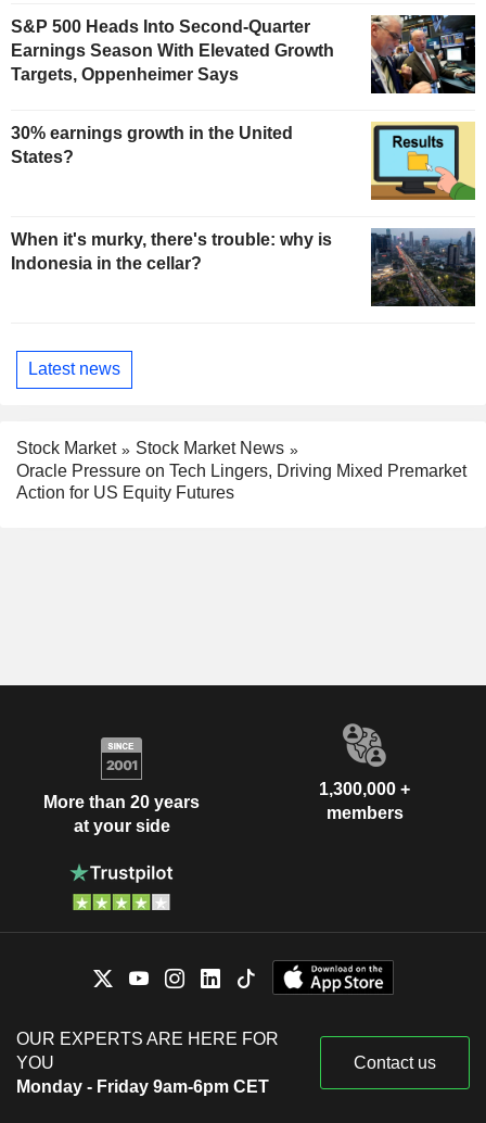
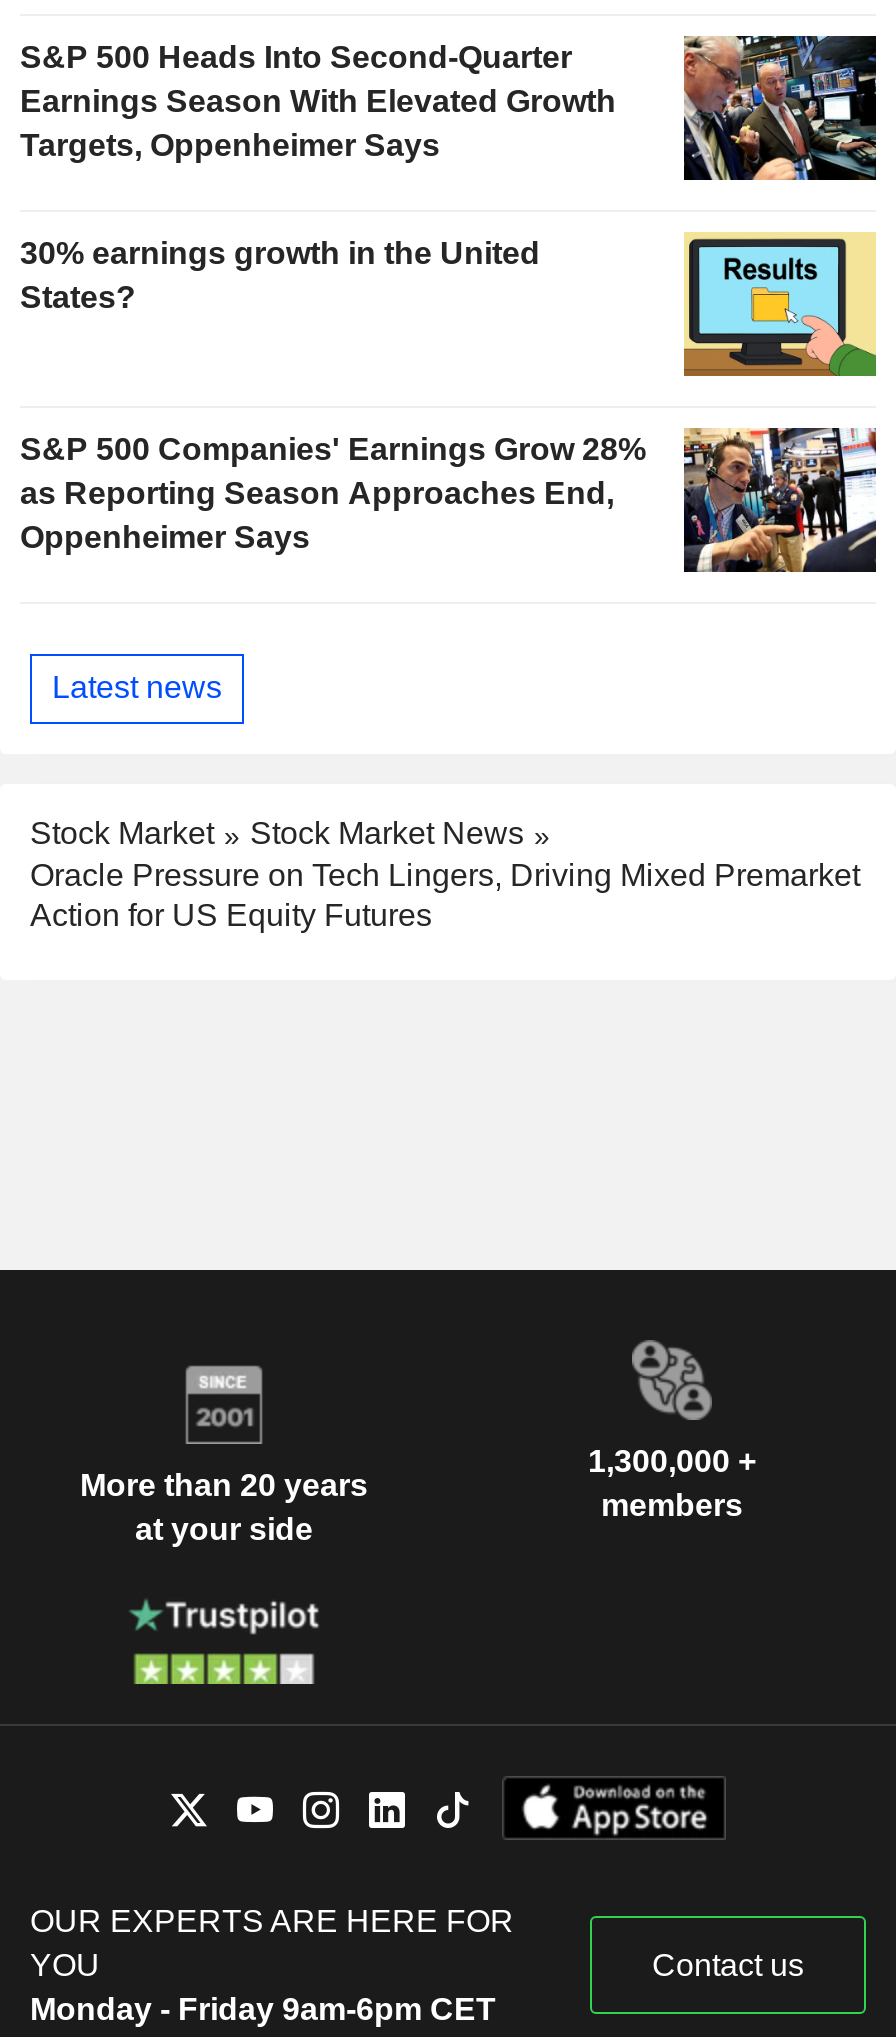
[11,227,476,307] [image] | When it's murky, there's trouble: why is | Indonesia in the cellar? -> [20,426,876,574] [image] | S&P 500 Companies' Earnings Grow 28% | as Reporting Season Approaches End, | Oppenheimer Says

